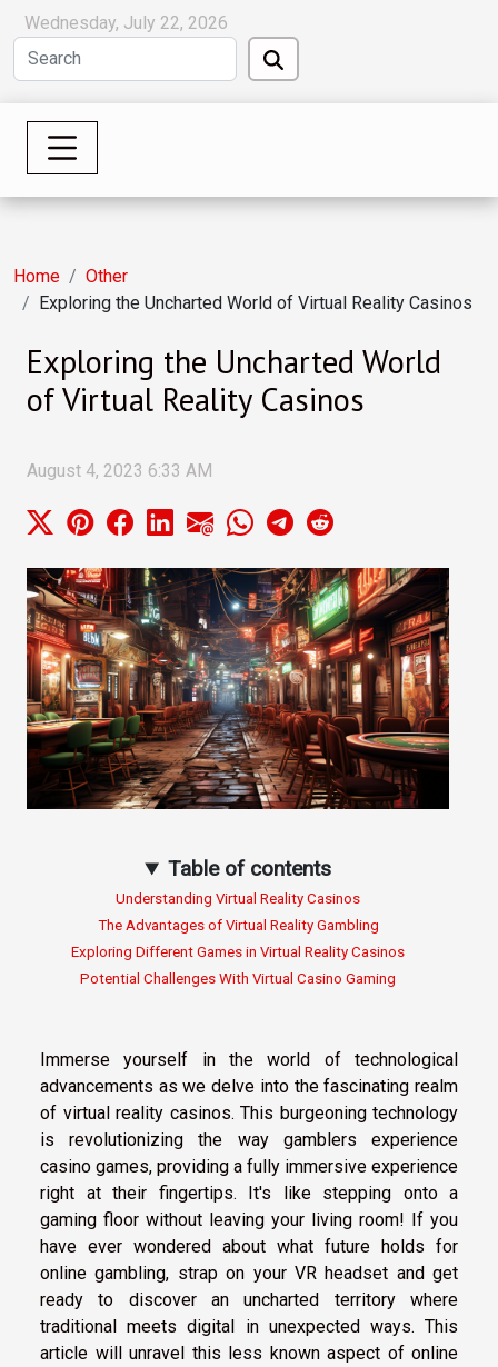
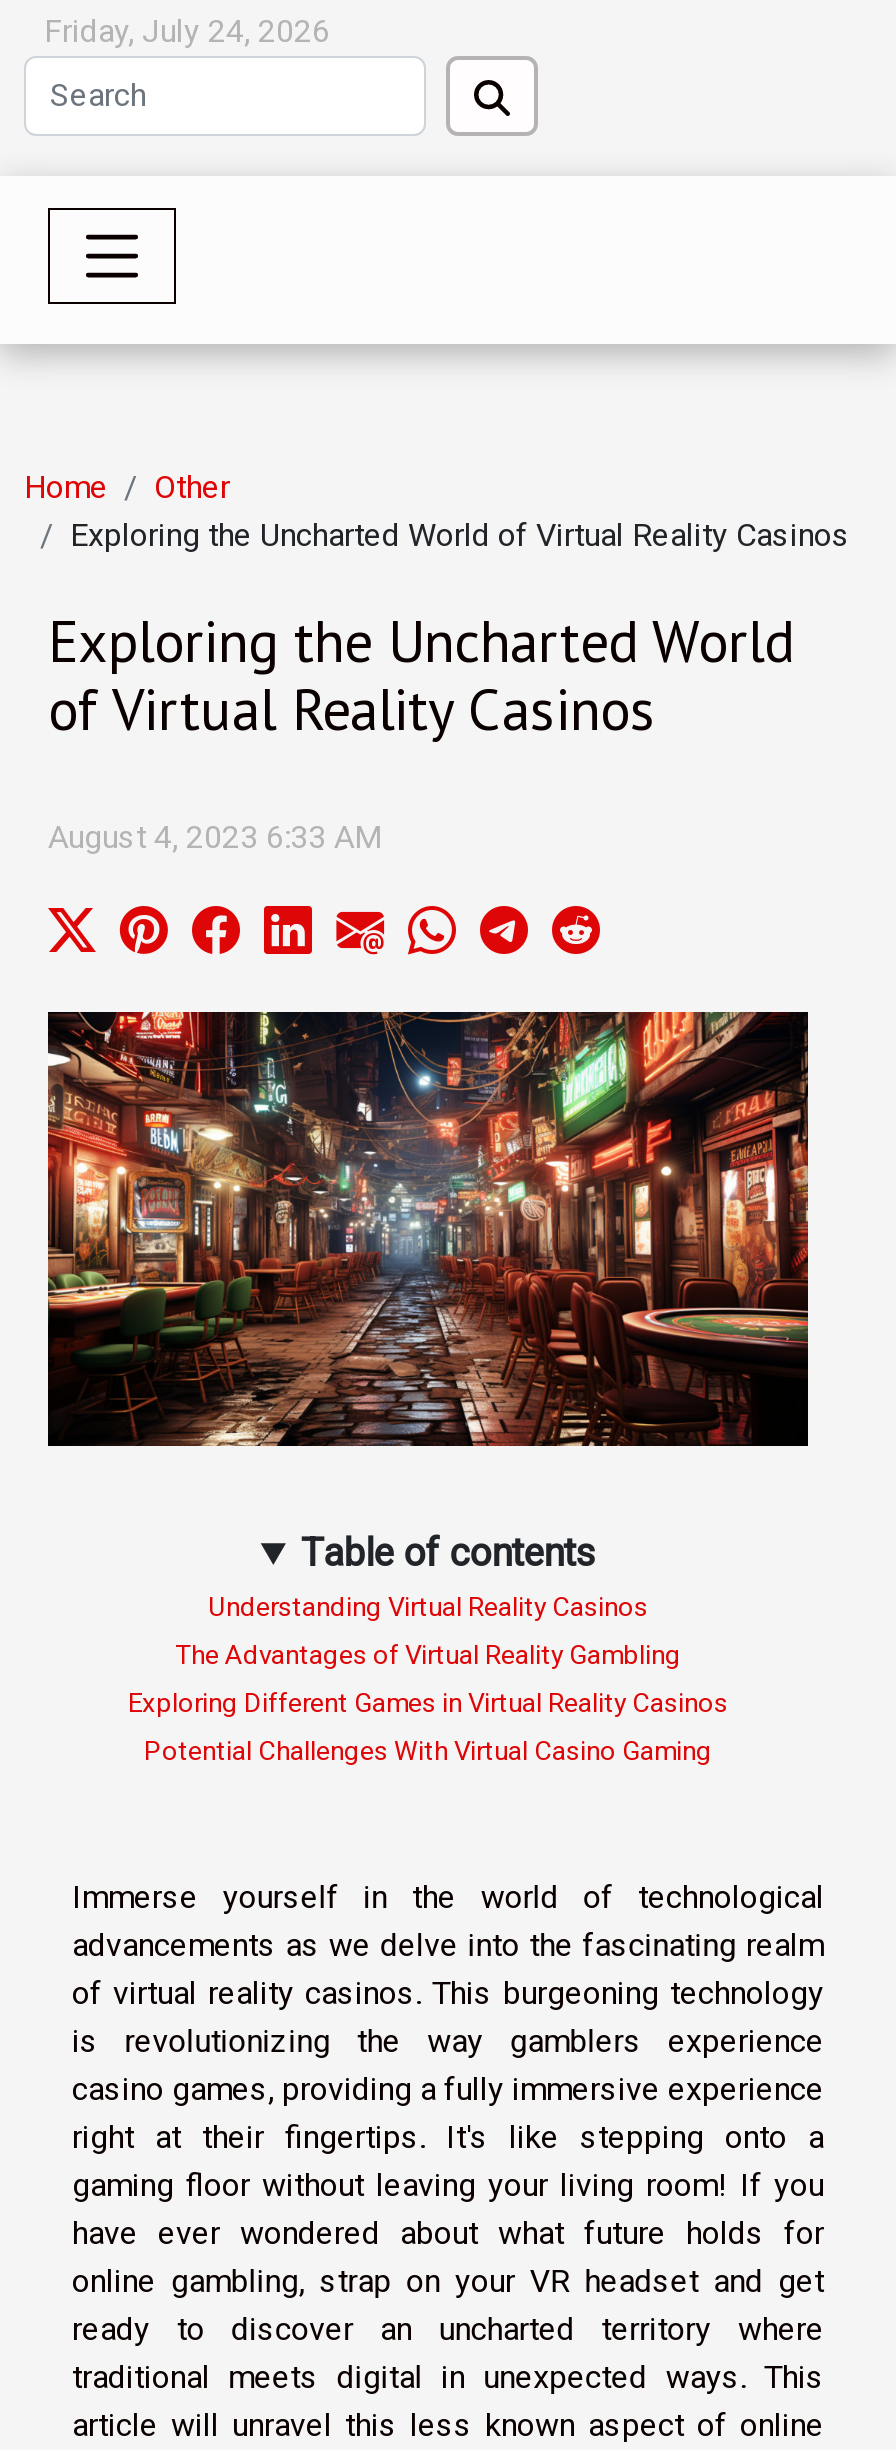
[24,12,228,33] Wednesday, July 22, 2026 -> [44,12,330,50] Friday, July 24, 2026

